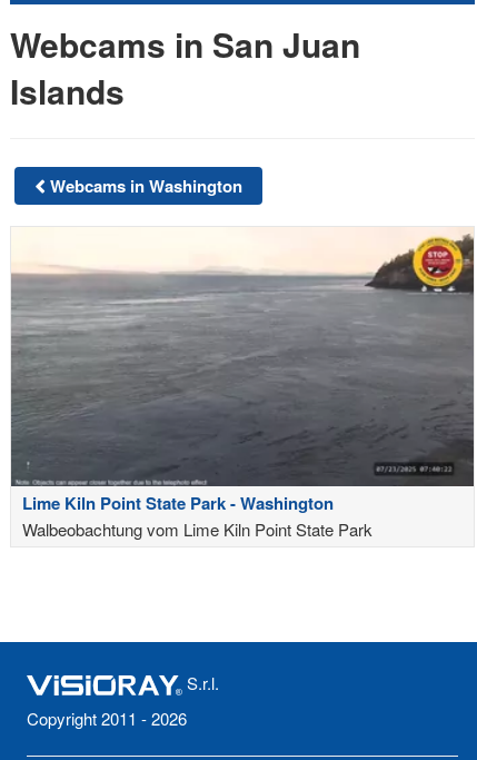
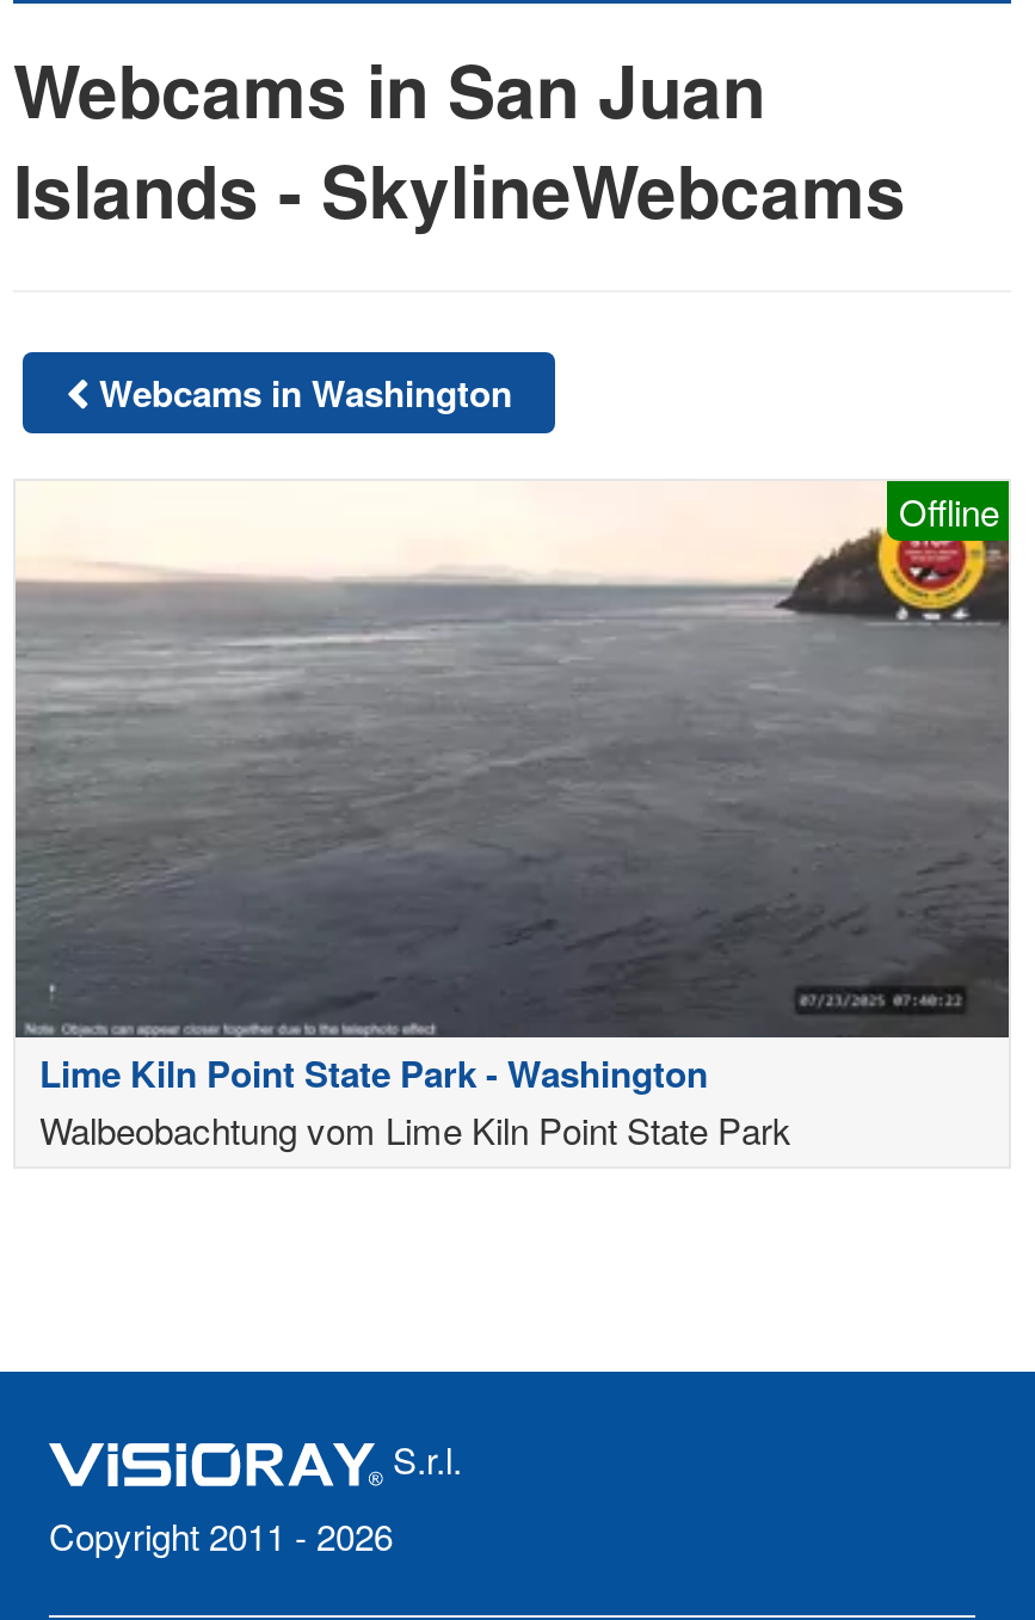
[10,67,125,115] Islands -> [13,137,906,240] Islands - SkylineWebcams
none -> [899,486,999,536] Offline

